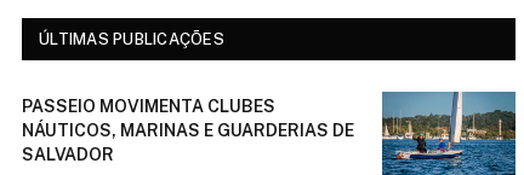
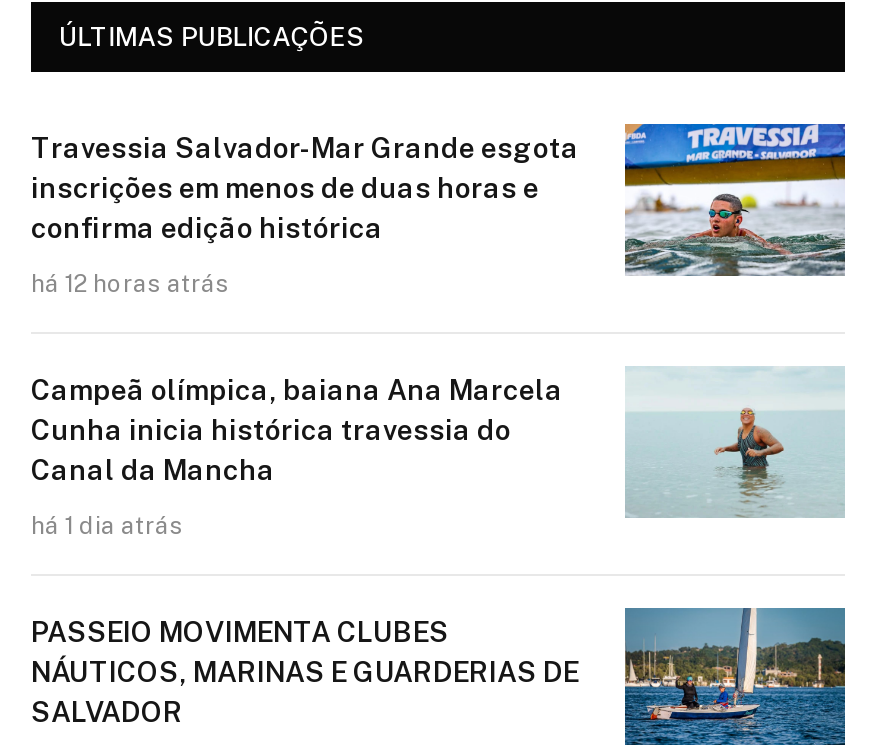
none -> [31,123,847,540] [image] | Travessia Salvador-Mar Grande esgota | inscrições em menos de duas horas e | confirma edição histórica | há 12 horas atrás | Campeã olímpica, baiana Ana Marcela | Cunha inicia histórica travessia do | Canal da Mancha | há 1 dia atrás
none -> [625,365,845,555] [image]

